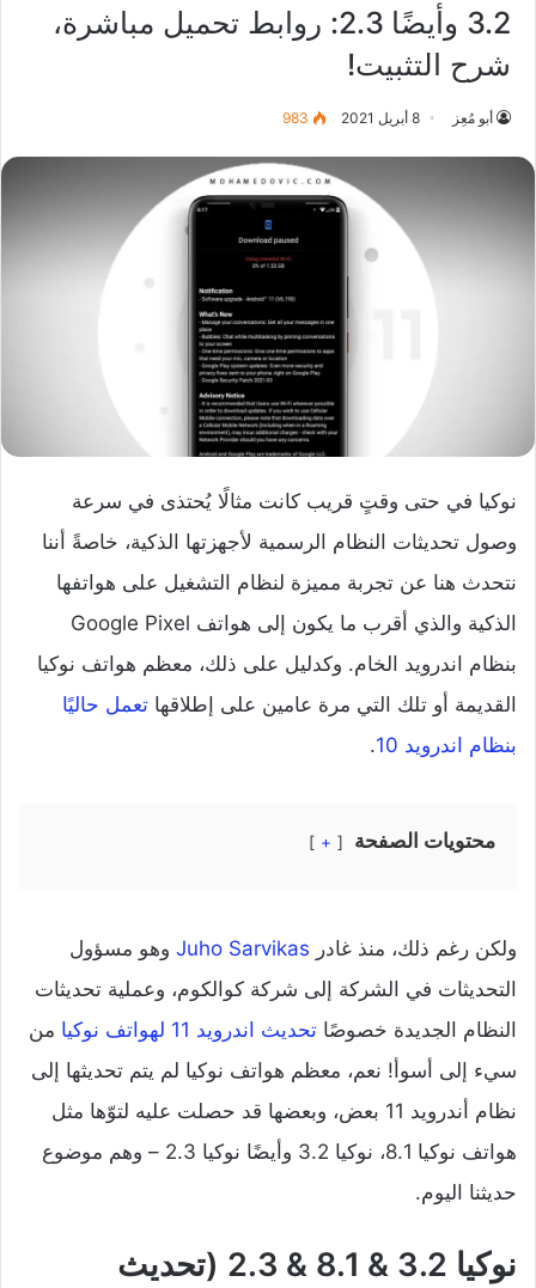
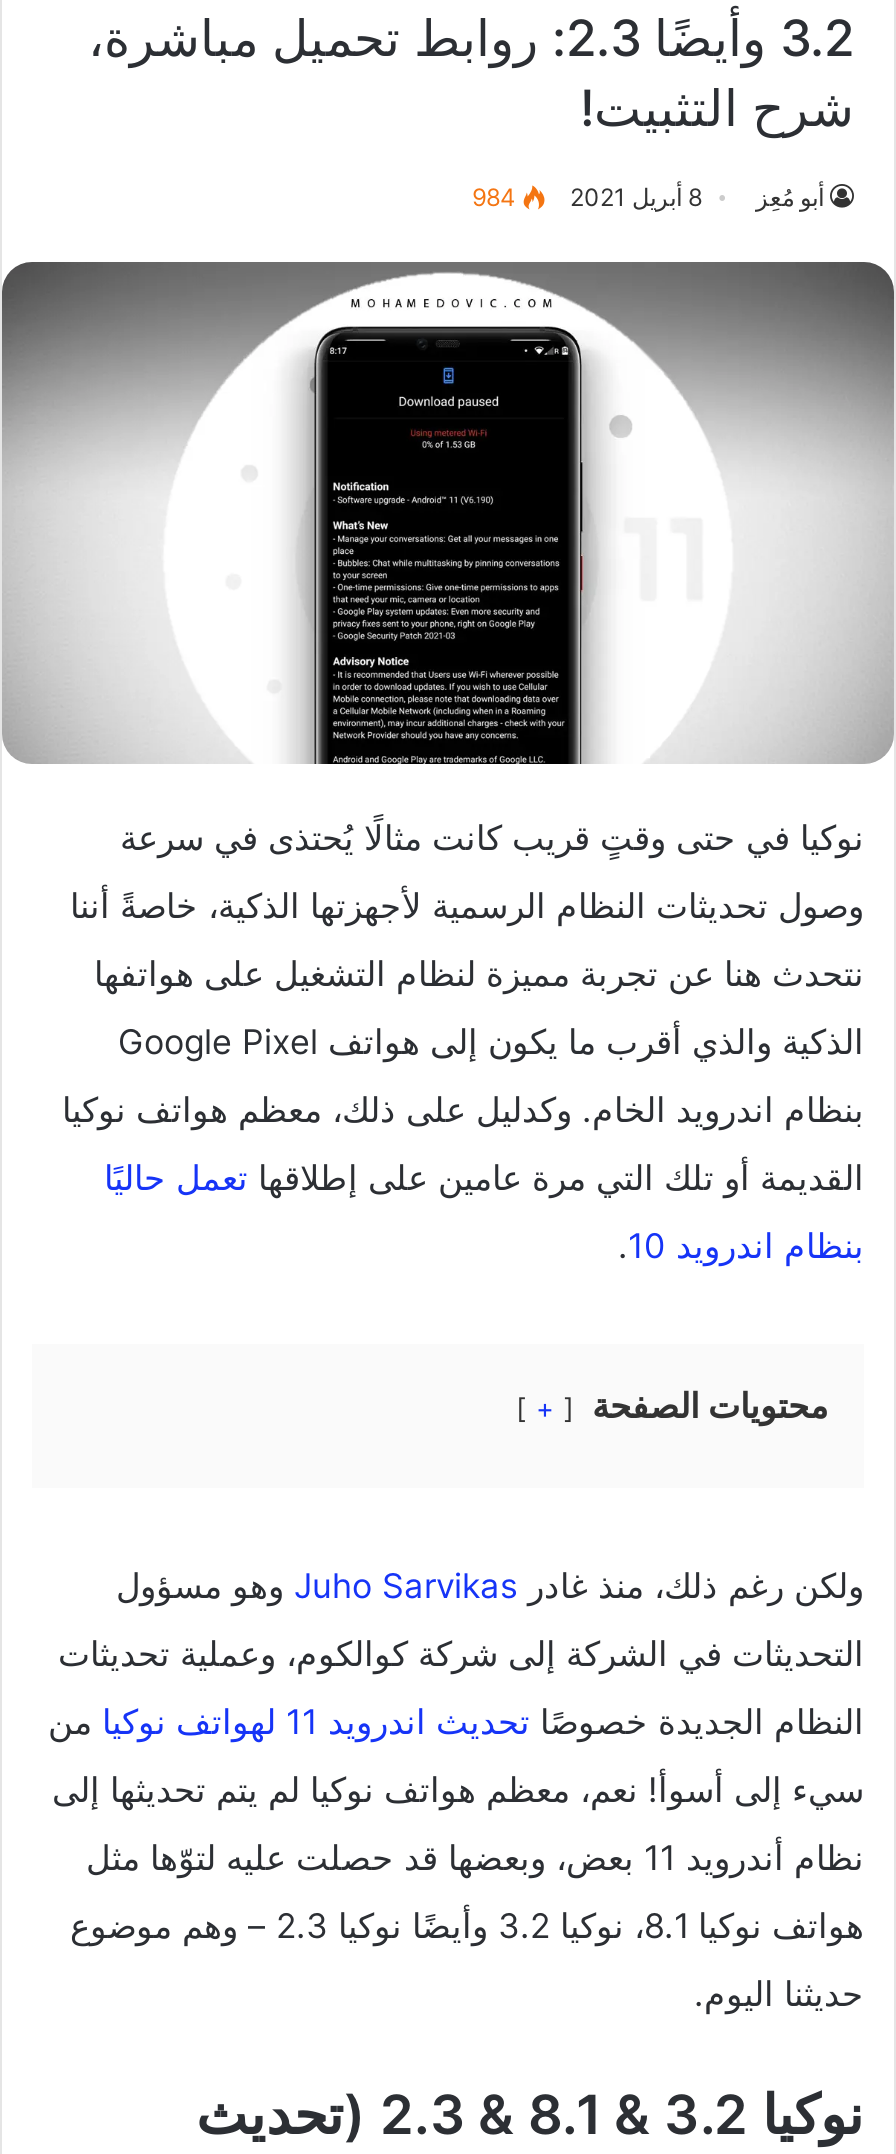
[282,109,309,127] 983 -> [472,182,516,212] 984

